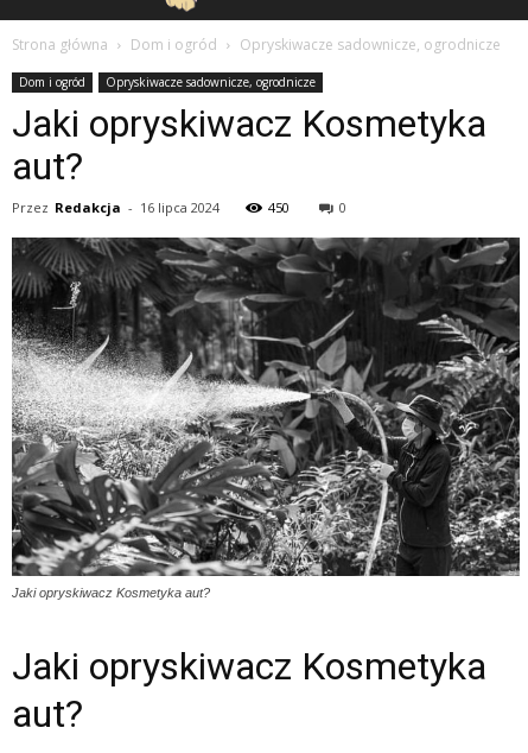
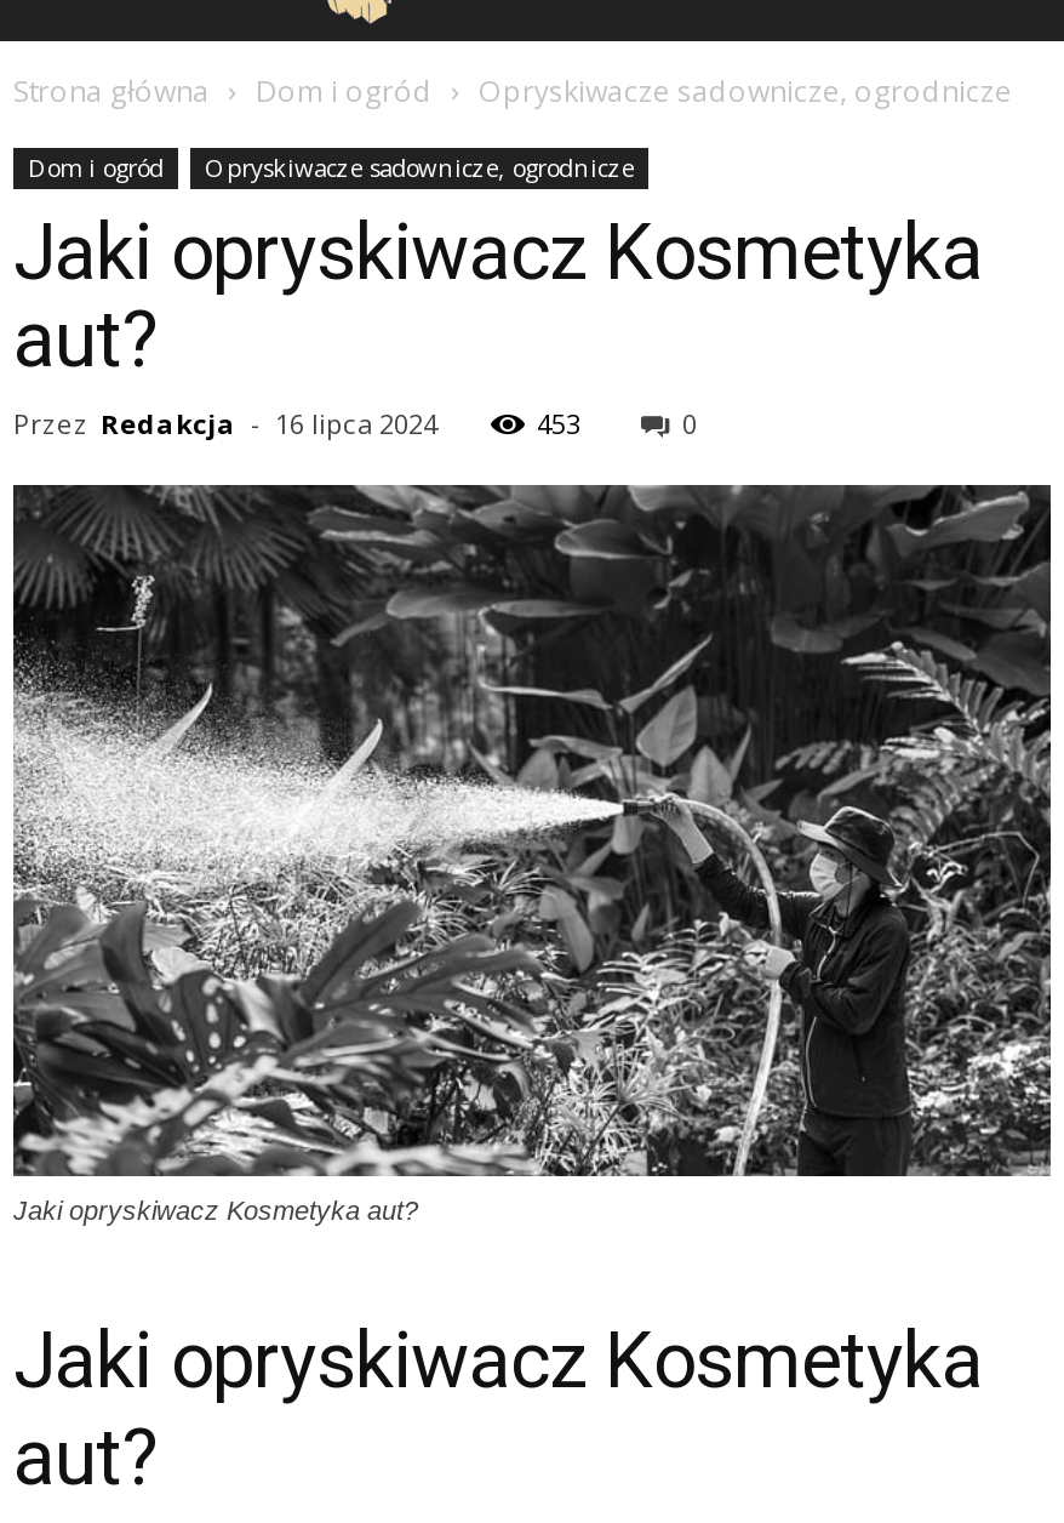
[268,198,290,216] 450 -> [537,405,580,441] 453

